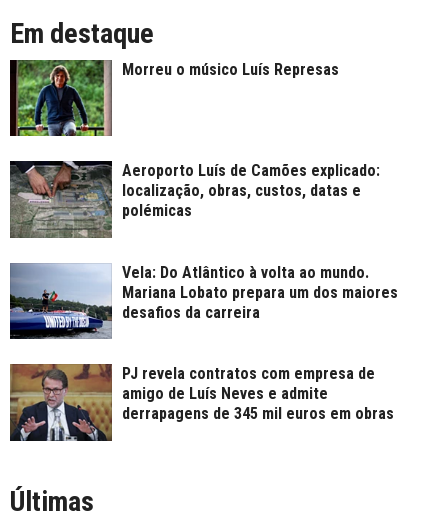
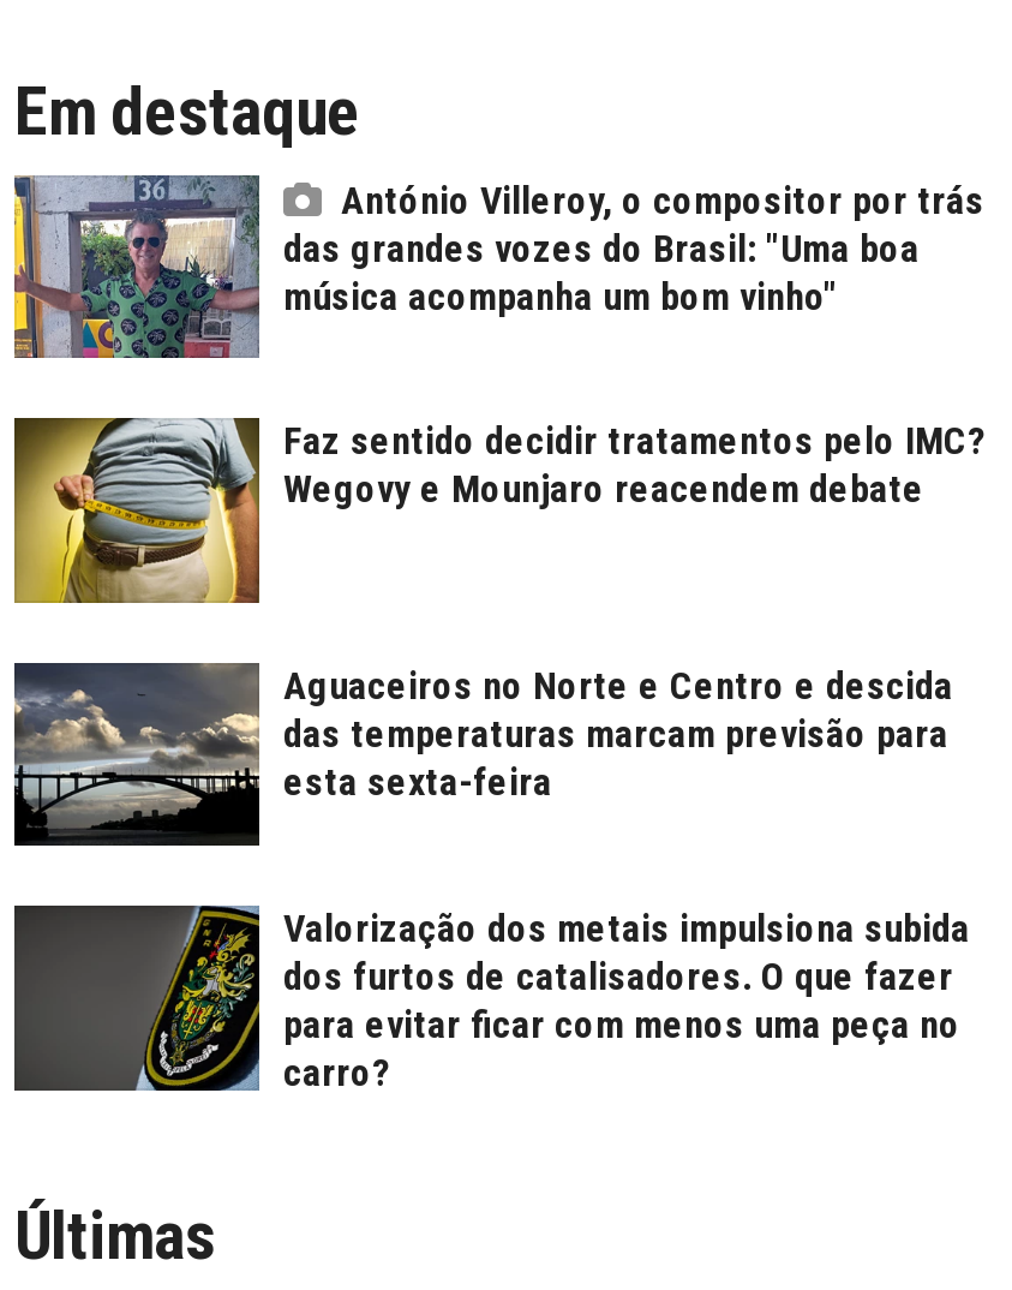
[9,59,339,137] [image] | Morreu o músico Luís Represas -> [12,173,984,360] [image] | António Villeroy, o compositor por trás | das grandes vozes do Brasil: "Uma boa | música acompanha um bom vinho"
[10,160,380,239] [image] | Aeroporto Luís de Camões explicado: | localização, obras, custos, datas e | polémicas -> [14,416,987,603] [image] | Faz sentido decidir tratamentos pelo IMC? | Wegovy e Mounjaro reacendem debate
[9,263,398,339] [image] | Vela: Do Atlântico à volta ao mundo. | Mariana Lobato prepara um dos maiores | desafios da carreira -> [12,661,953,848] [image] | Aguaceiros no Norte e Centro e descida | das temperaturas marcam previsão para | esta sexta-feira
[10,363,394,442] [image] | PJ revela contratos com empresa de | amigo de Luís Neves e admite | derrapagens de 345 mil euros em obras -> [14,903,970,1096] [image] | Valorização dos metais impulsiona subida | dos furtos de catalisadores. O que fazer | para evitar ficar com menos uma peça no | carro?

